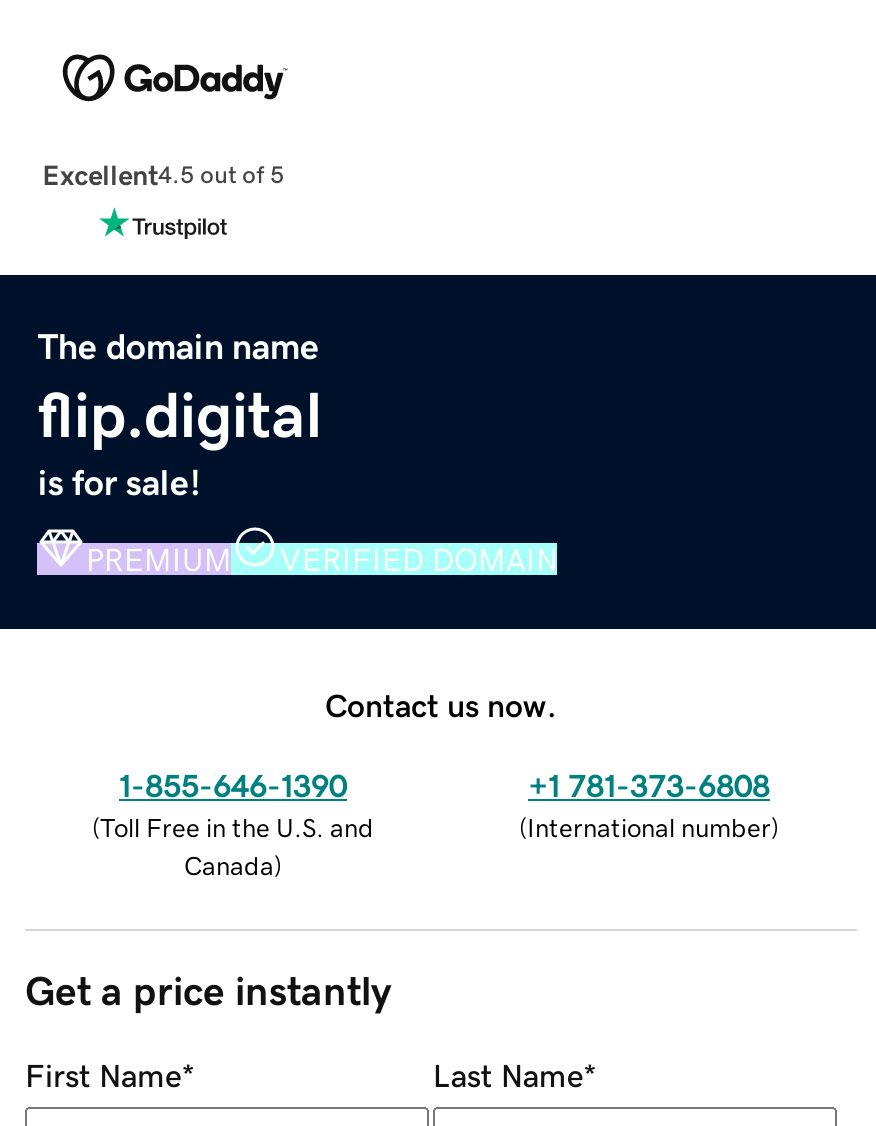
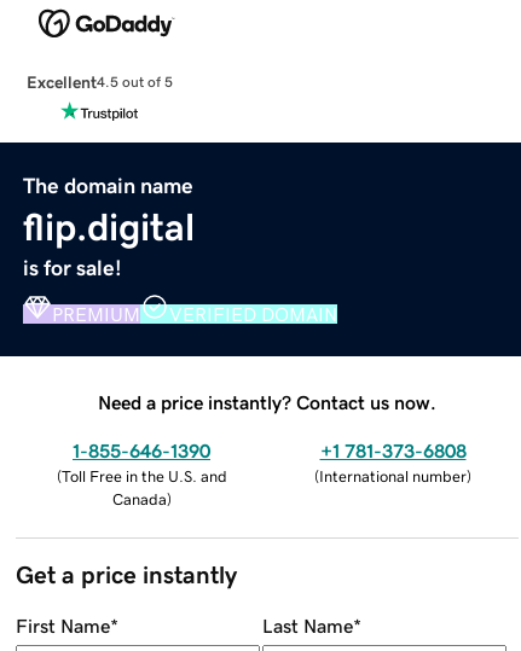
[325,688,557,720] Contact us now. -> [98,392,436,411] Need a price instantly? Contact us now.

